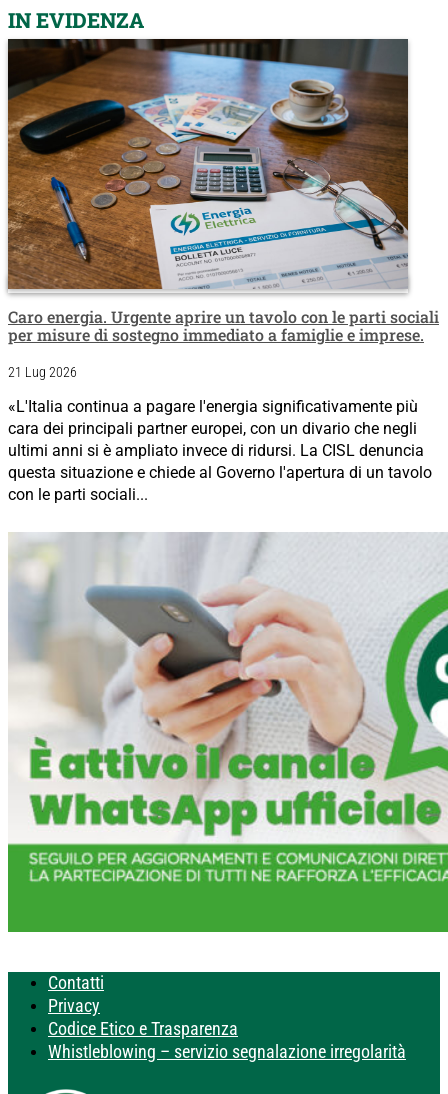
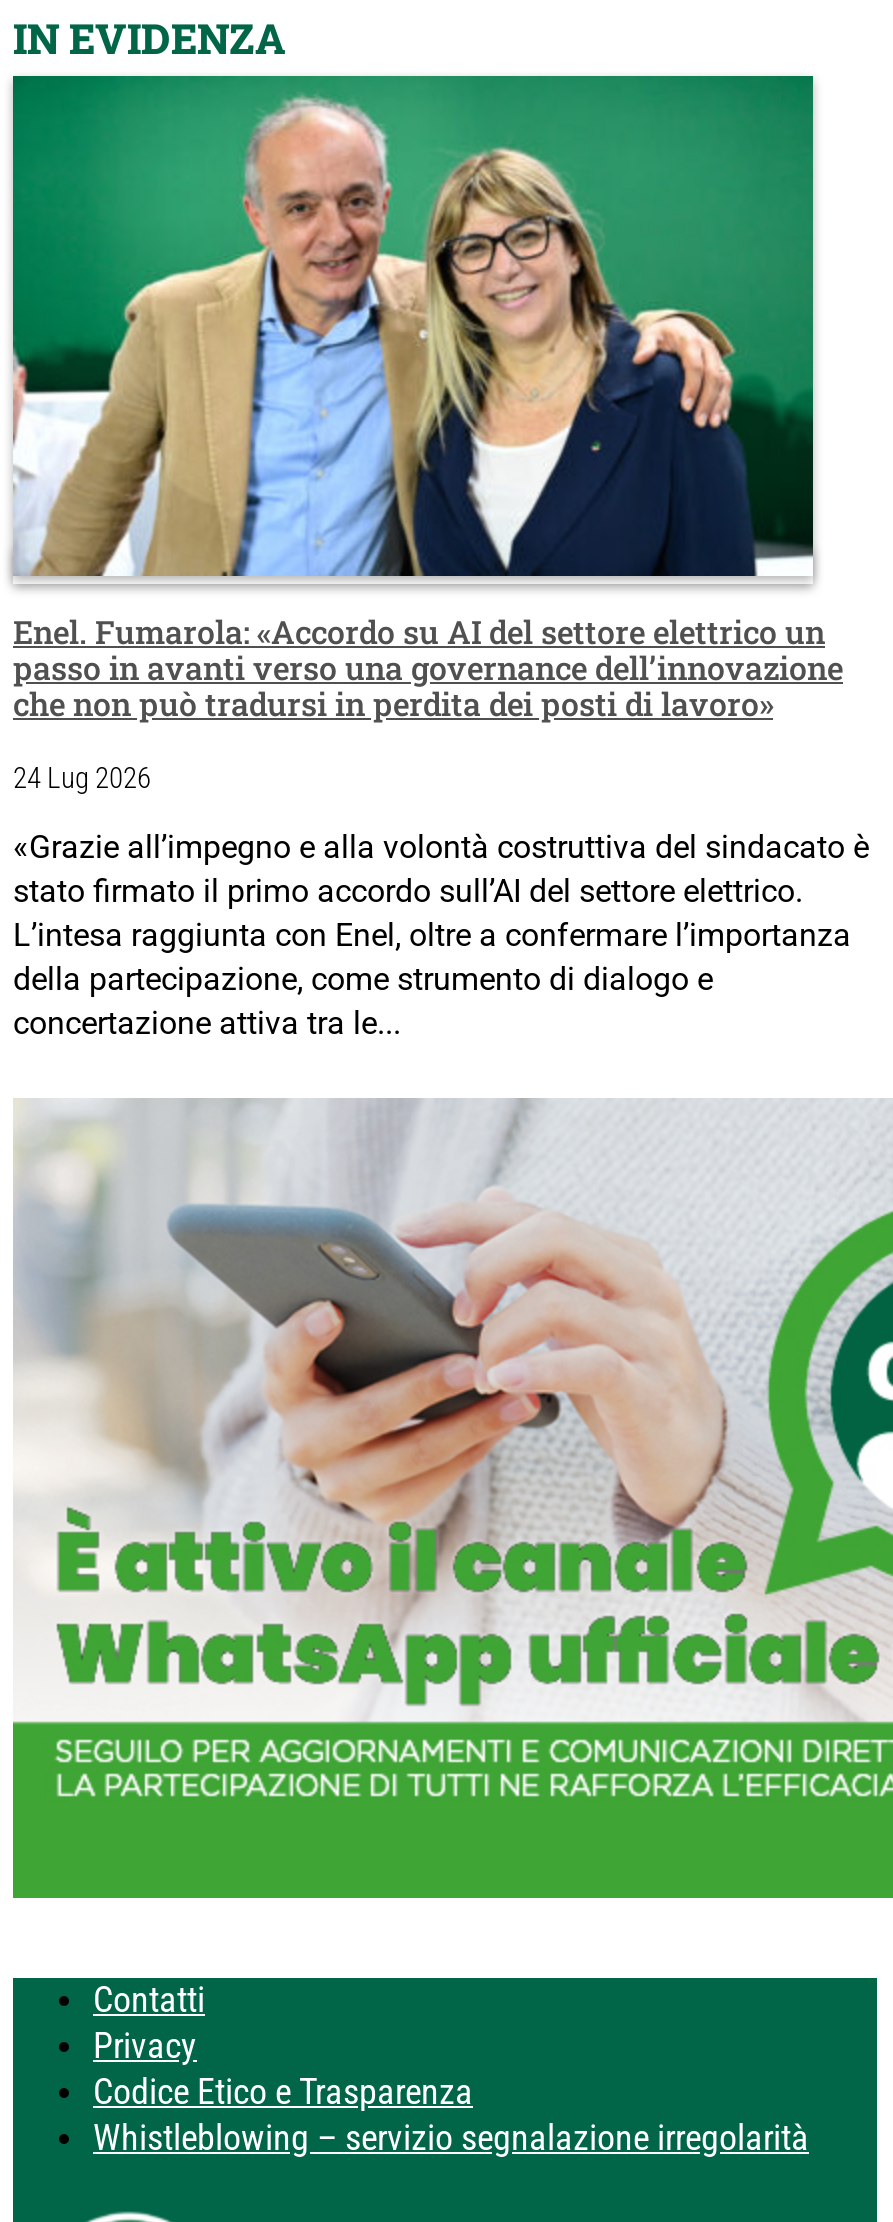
[7,38,439,345] [image] | Caro energia. Urgente aprire un tavolo con le parti sociali | per misure di sostegno immediato a famiglie e imprese. -> [11,74,843,725] [image] | Enel. Fumarola: «Accordo su AI del settore elettrico un | passo in avanti verso una governance dell’innovazione | che non può tradursi in perdita dei posti di lavoro»
[8,364,77,381] 21 Lug 2026 -> [13,762,151,796] 24 Lug 2026
[8,397,432,504] «L'Italia continua a pagare l'energia significativamente più | cara dei principali partner europei, con un divario che negli | ultimi anni si è ampliato invece di ridursi. La CISL denuncia | questa situazione e chiede al Governo l'apertura di un tavolo | con le parti sociali... -> [13,828,869,1042] «Grazie all’impegno e alla volontà costruttiva del sindacato è | stato firmato il primo accordo sull’AI del settore elettrico. | L’intesa raggiunta con Enel, oltre a confermare l’importanza | della partecipazione, come strumento di dialogo e | concertazione attiva tra le...

